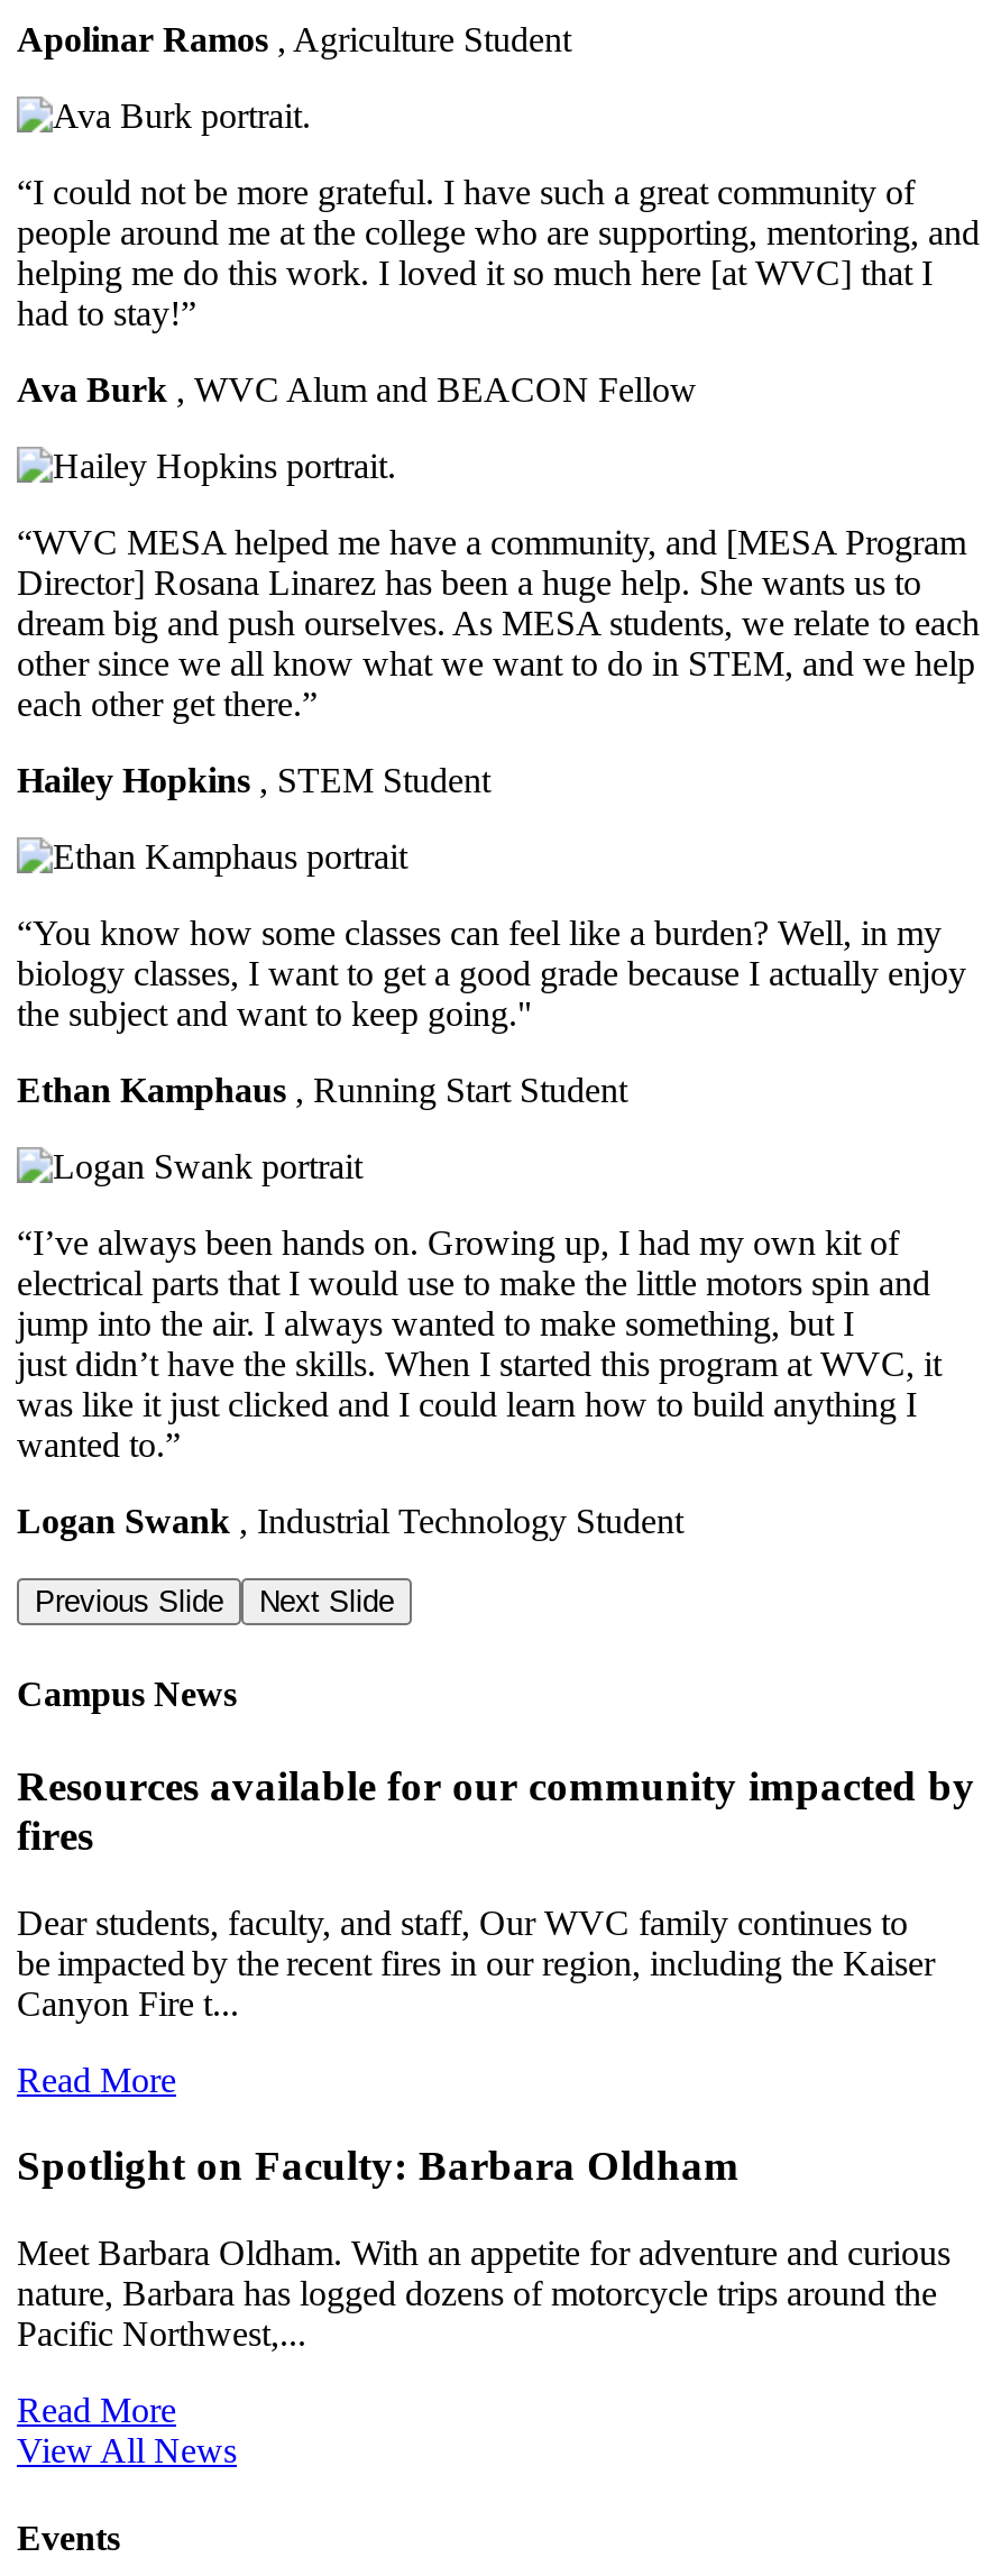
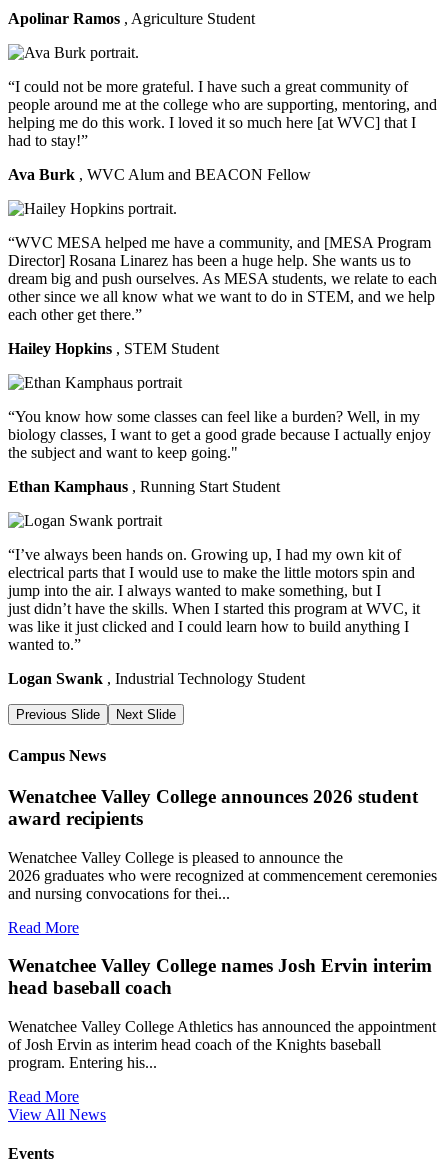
[17,1762,975,1858] Resources available for our community impacted by | fires -> [8,786,418,829] Wenatchee Valley College announces 2026 student | award recipients
[17,1903,935,2022] Dear students, faculty, and staff, Our WVC family continues to | be impacted by the recent fires in our region, including the Kaiser | Canyon Fire t... -> [8,849,437,902] Wenatchee Valley College is pleased to announce the | 2026 graduates who were recognized at commencement ceremonies | and nursing convocations for thei...
[17,2142,740,2189] Spotlight on Faculty: Barbara Oldham -> [8,955,432,998] Wenatchee Valley College names Josh Ervin interim | head baseball coach
[17,2234,951,2353] Meet Barbara Oldham. With an appetite for adventure and curious | nature, Barbara has logged dozens of motorcycle trips around the | Pacific Northwest,... -> [8,1018,436,1071] Wenatchee Valley College Athletics has announced the appointment | of Josh Ervin as interim head coach of the Knights baseball | program. Entering his...

